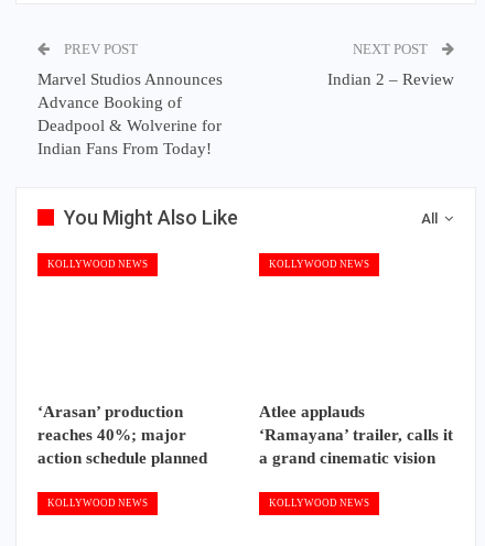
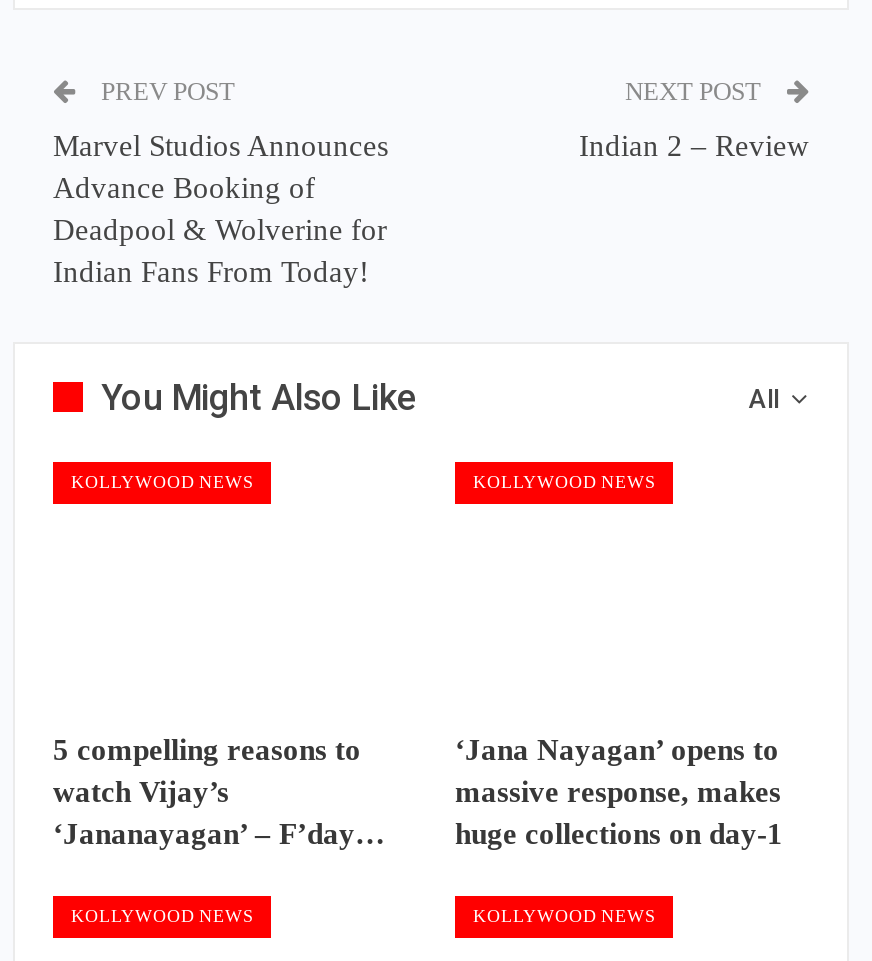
[37,403,207,466] ‘Arasan’ production | reaches 40%; major | action schedule planned -> [53,733,385,849] 5 compelling reasons to | watch Vijay’s | ‘Jananayagan’ – F’day…
[259,403,453,466] Atlee applauds | ‘Ramayana’ trailer, calls it | a grand cinematic vision -> [455,733,783,849] ‘Jana Nayagan’ opens to | massive response, makes | huge collections on day-1

